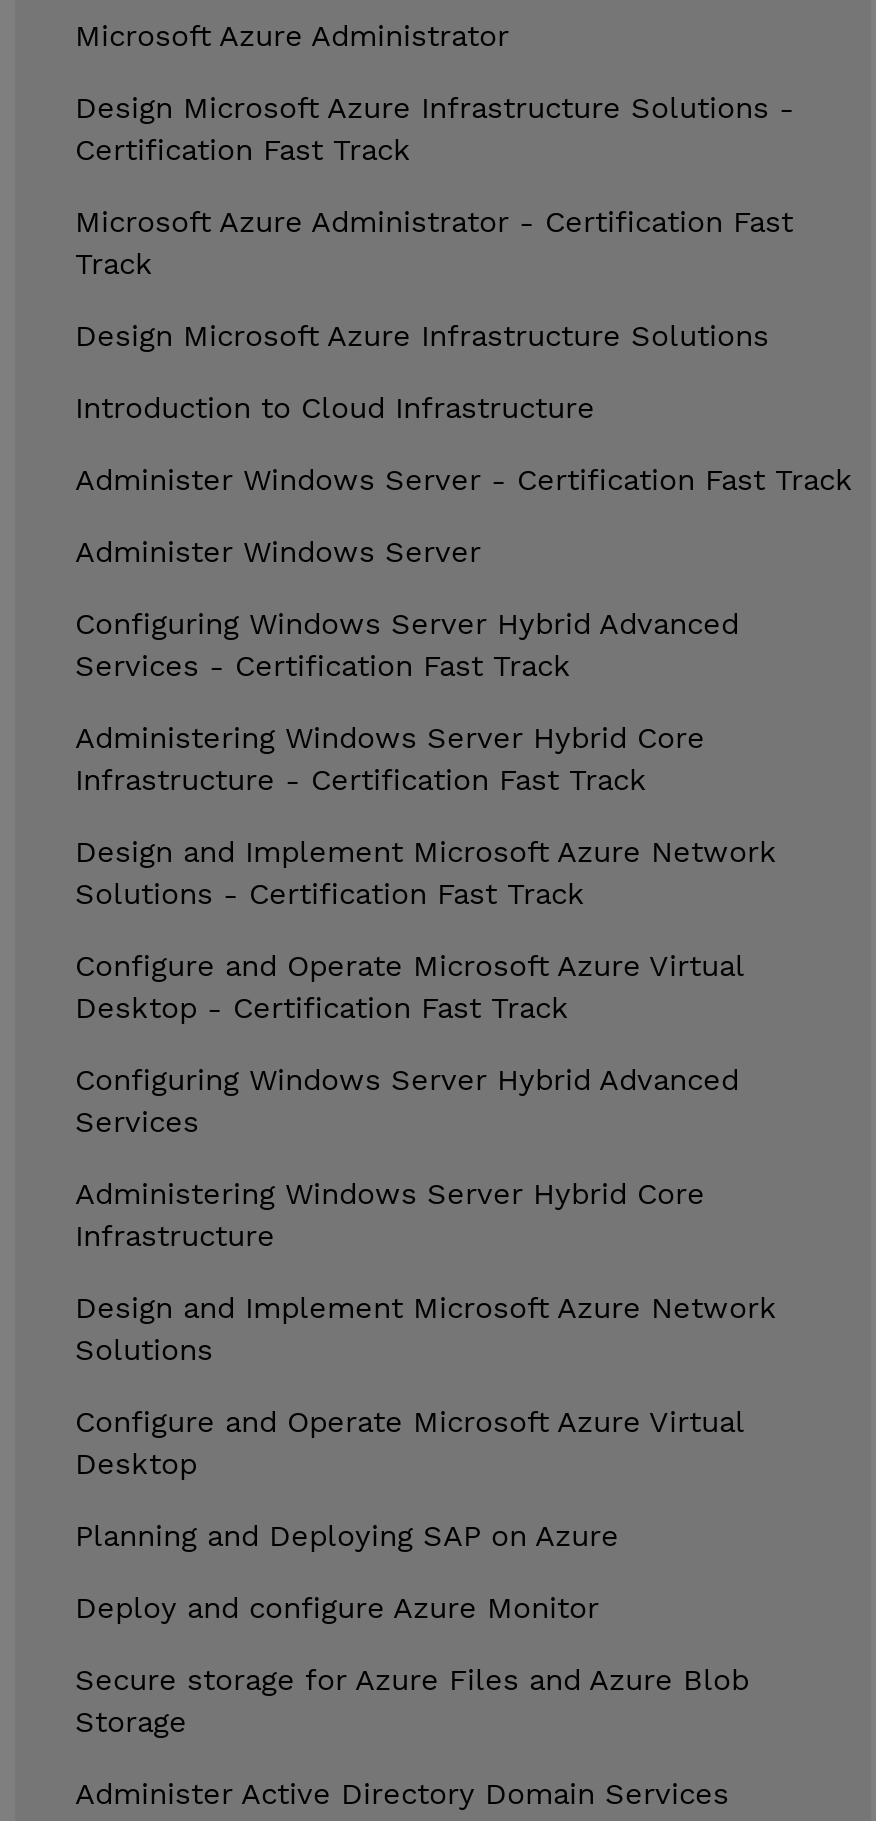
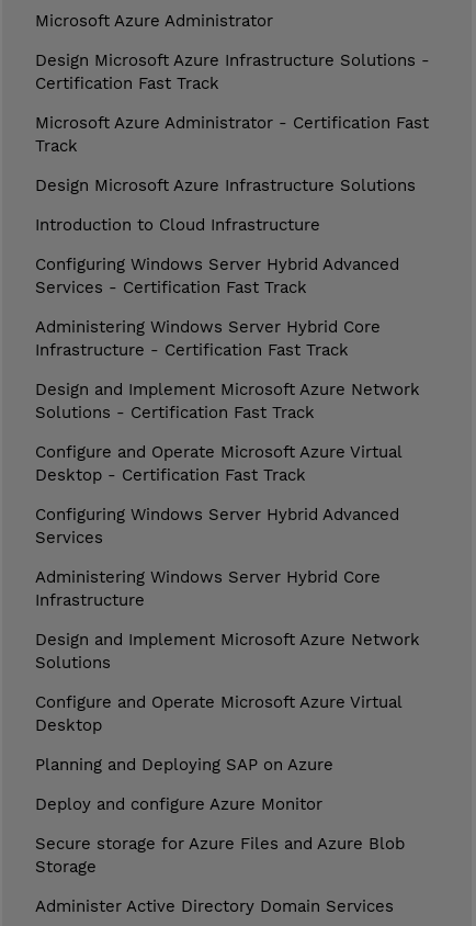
[75,462,853,570] Administer Windows Server - Certification Fast Track | Administer Windows Server -> none

